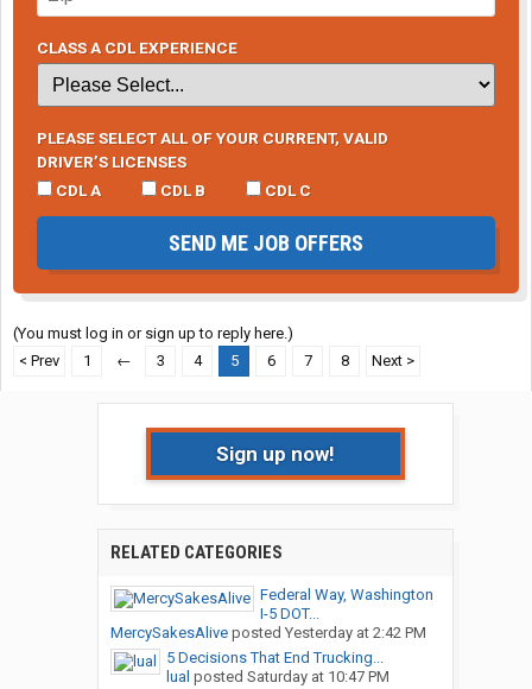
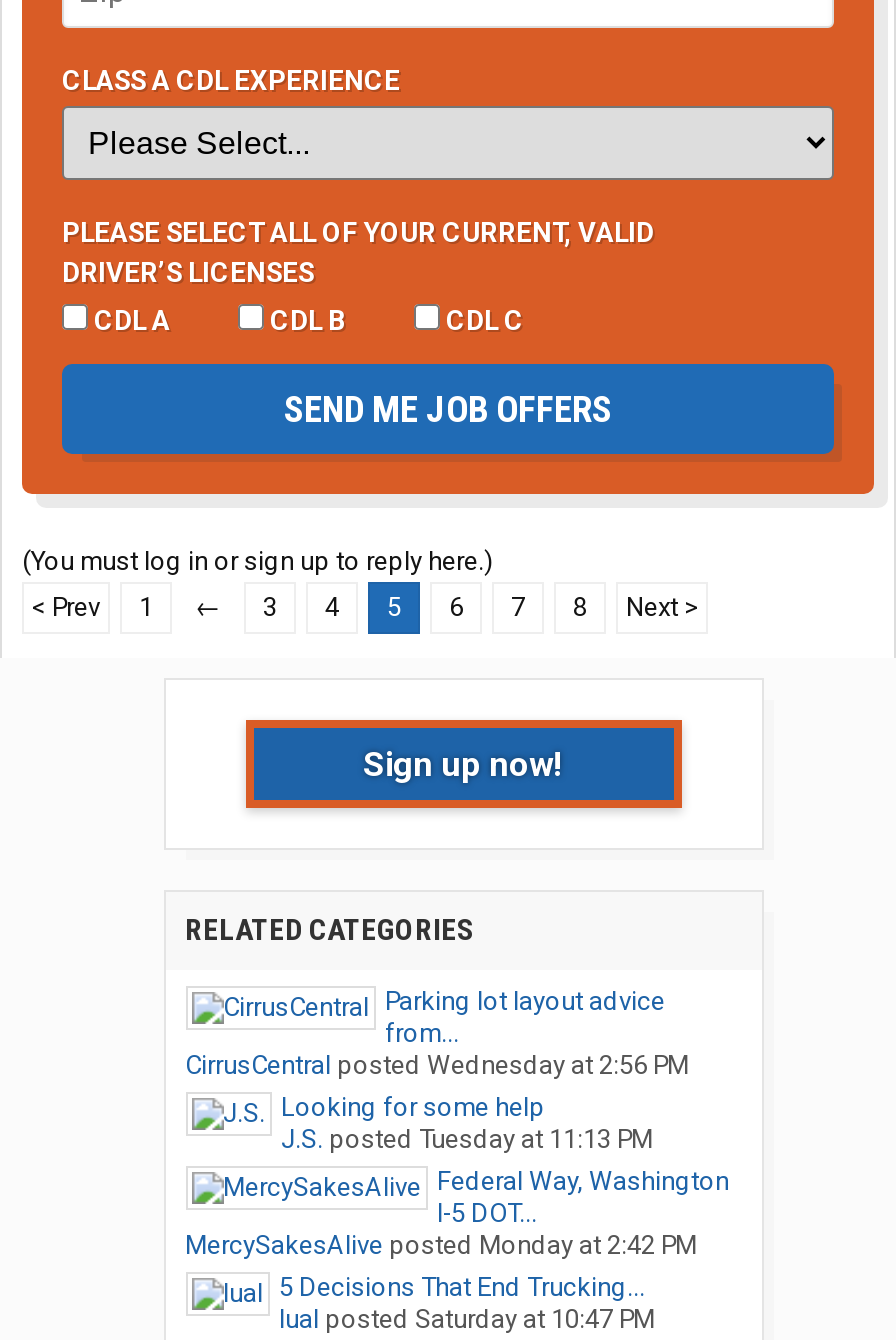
none -> [185,986,689,1154] Parking lot layout advice | from... | CirrusCentral posted Wednesday at 2:56 PM | Looking for some help | J.S. posted Tuesday at 11:13 PM
[110,624,426,641] MercySakesAlive posted Yesterday at 2:42 PM -> [185,1230,697,1260] MercySakesAlive posted Monday at 2:42 PM

